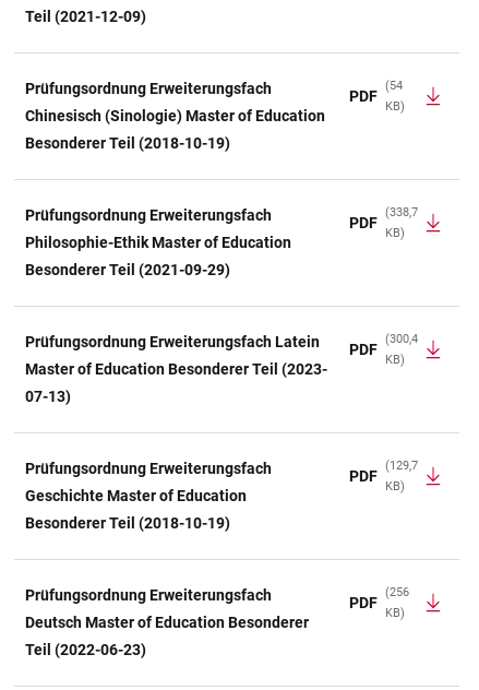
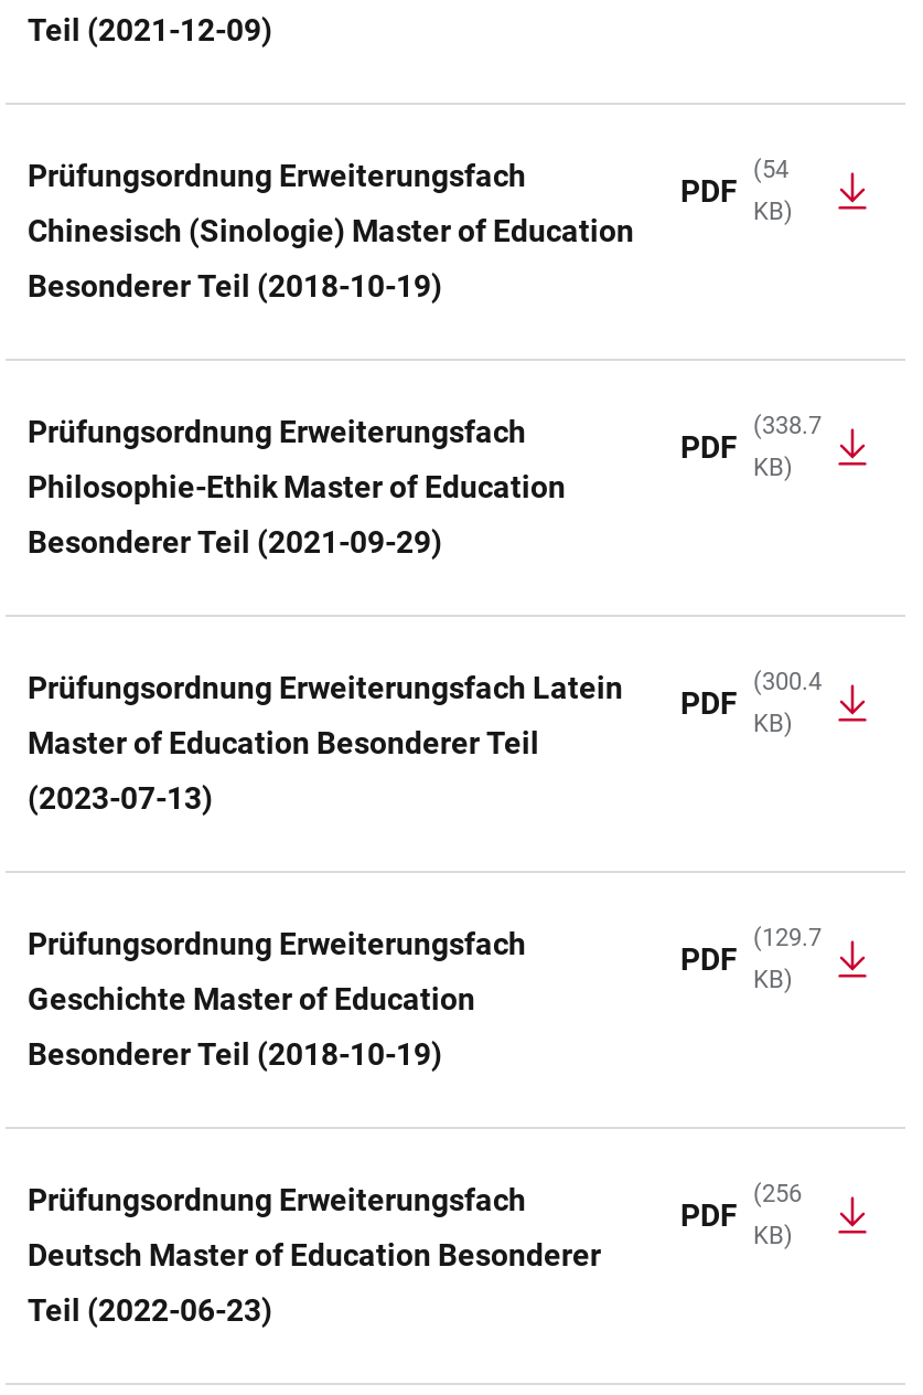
[385,205,418,219] (338,7 -> [753,412,822,440] (338.7
[385,332,418,346] (300,4 -> [753,668,822,696] (300.4
[385,459,418,473] (129,7 -> [753,924,822,952] (129.7

